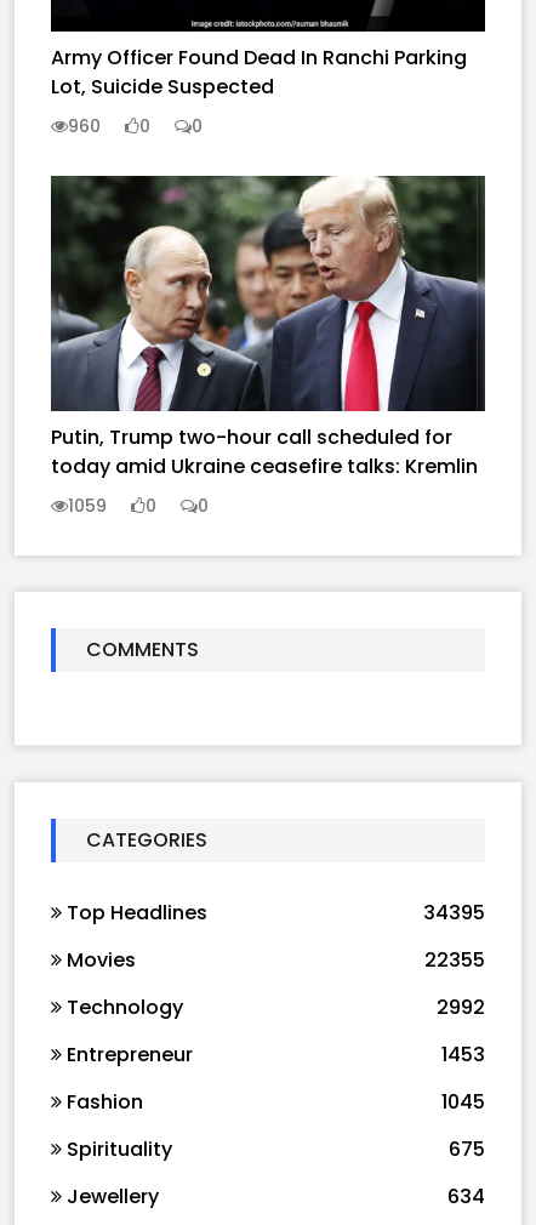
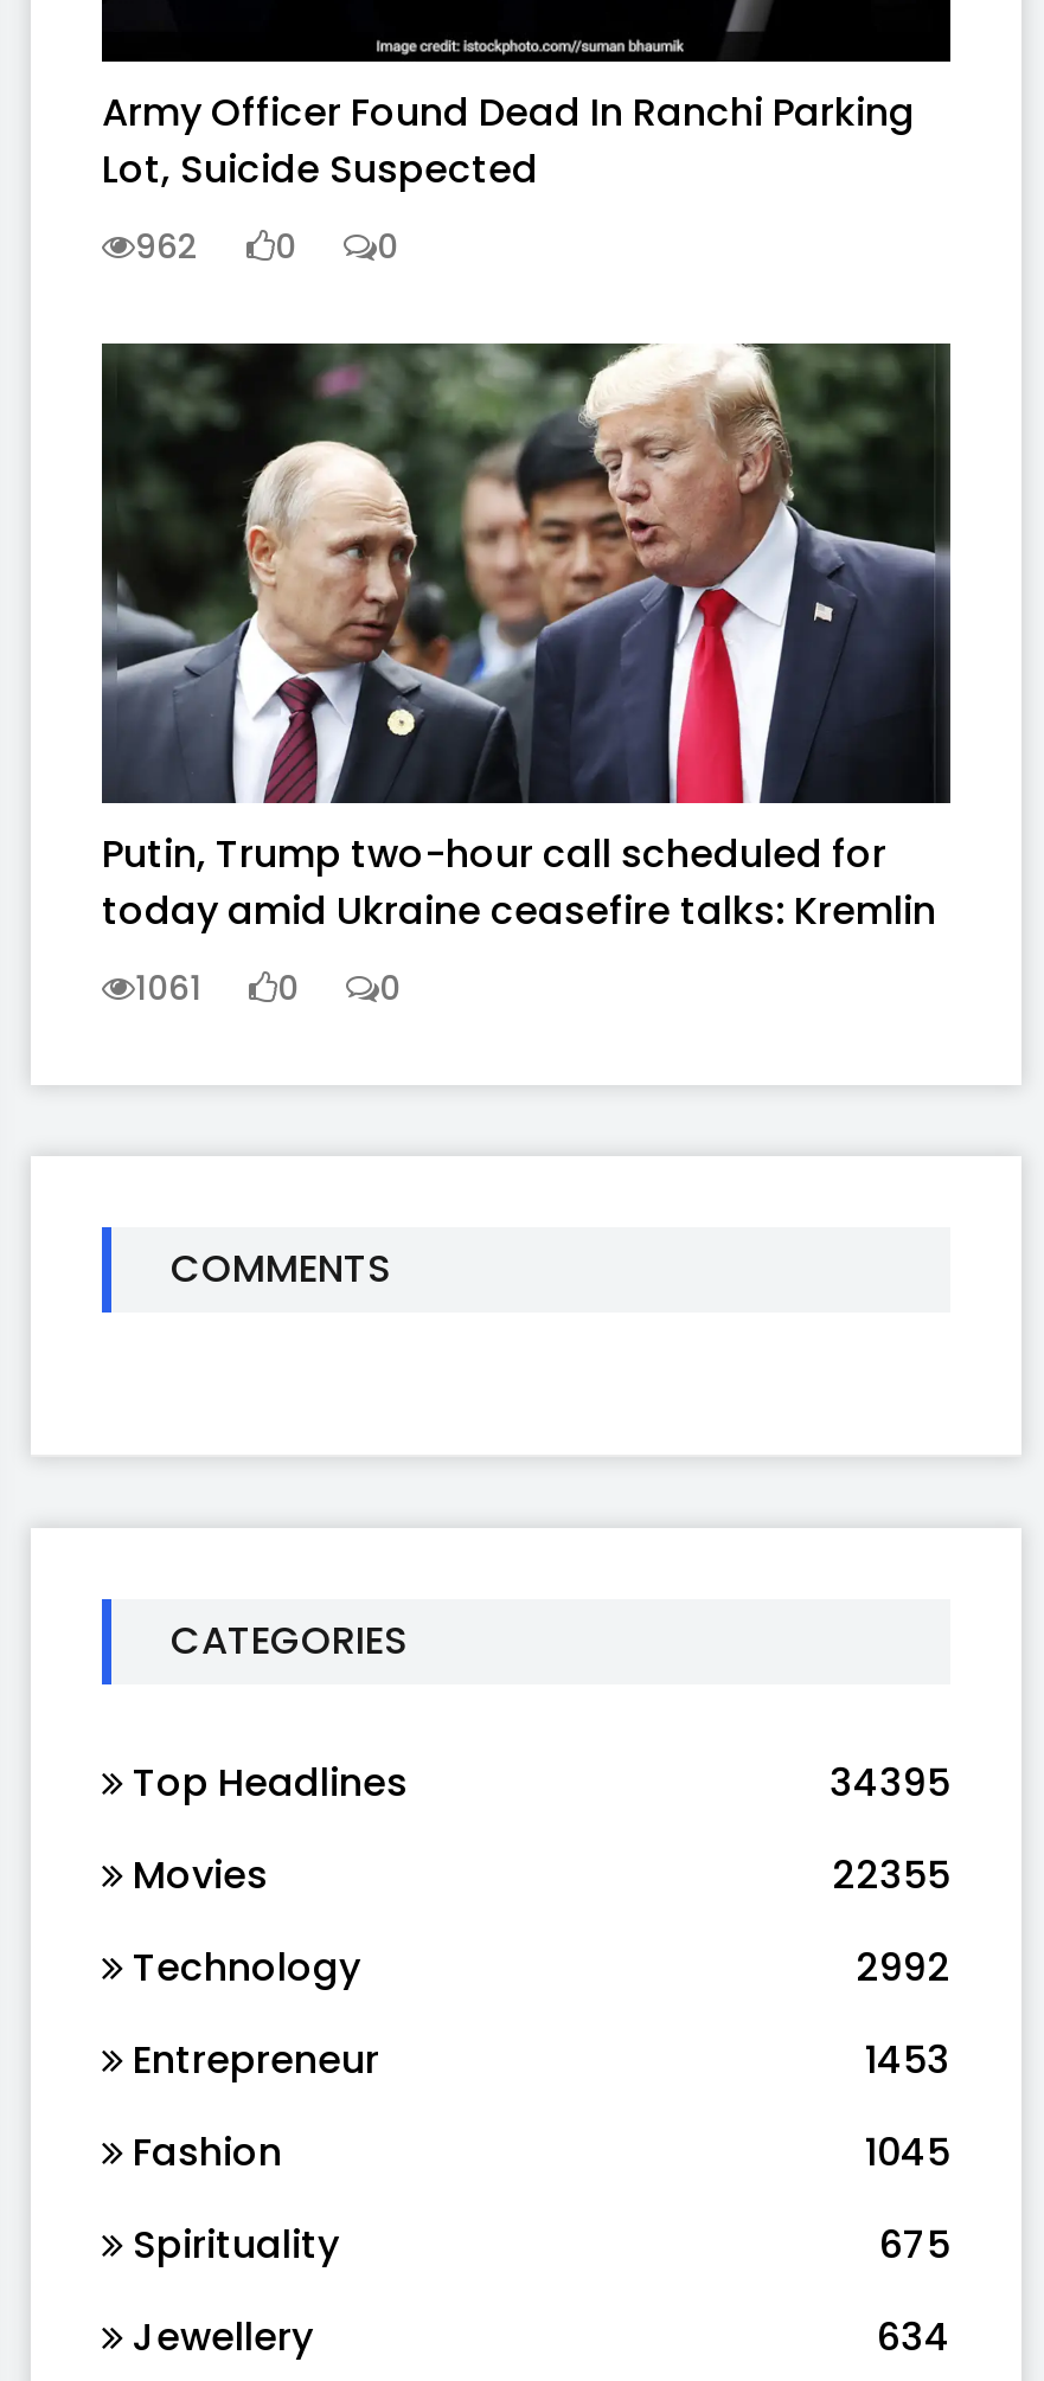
[68,113,203,138] 960 0 0 -> [135,222,398,269] 962 0 0
[68,493,209,518] 1059 0 0 -> [135,964,401,1011] 1061 0 0

